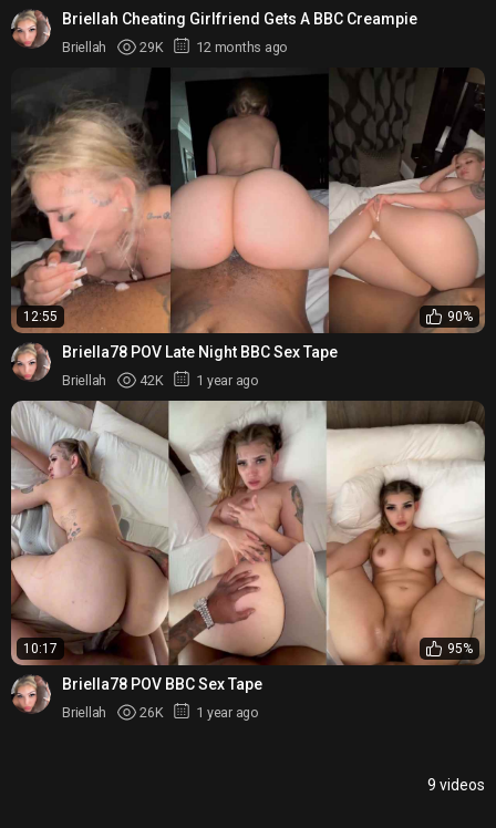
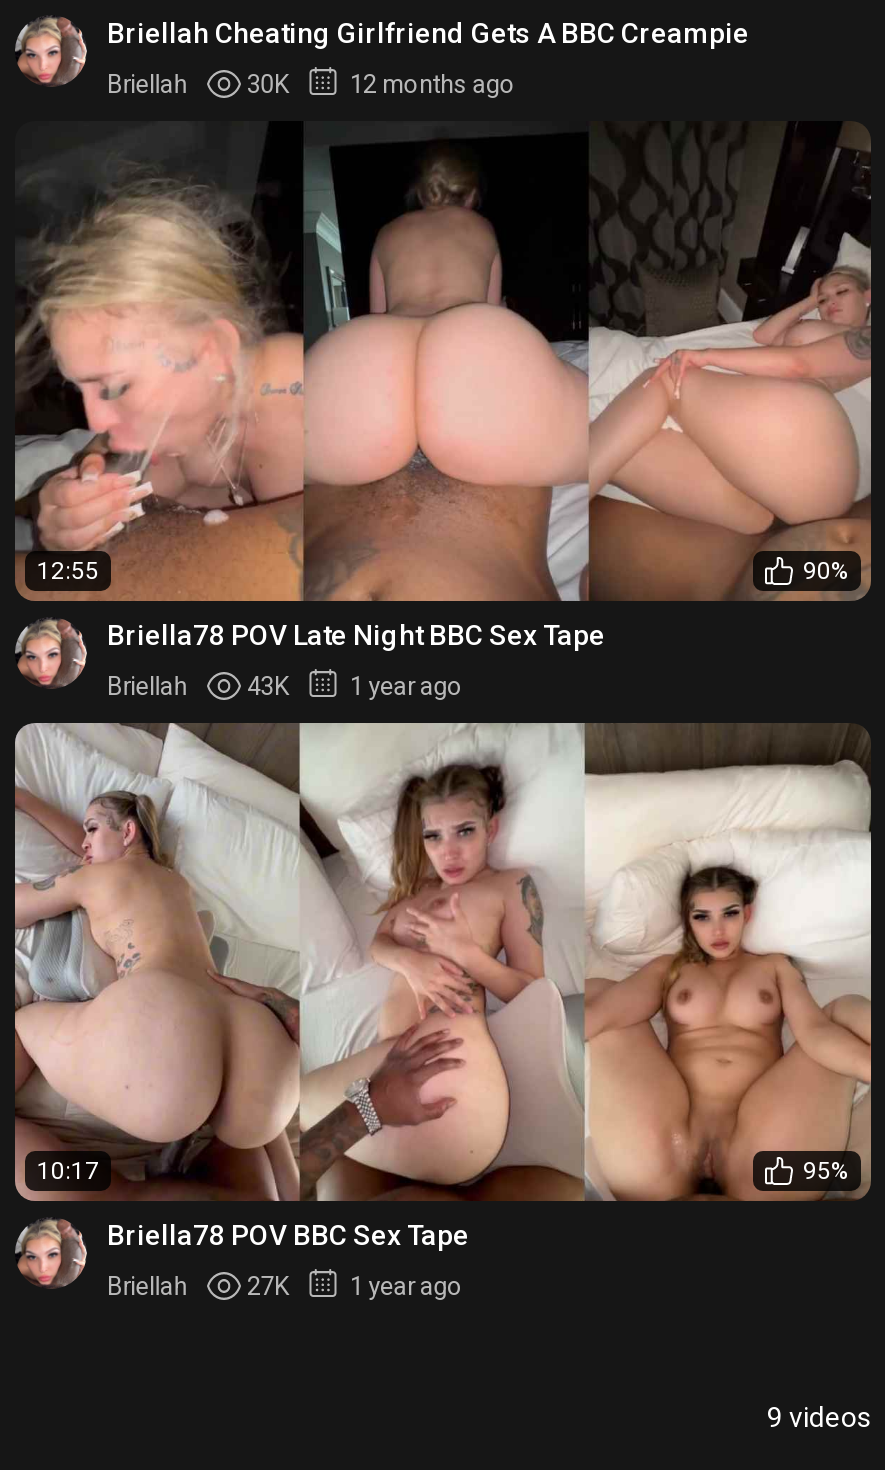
[62,39,288,55] Briellah 29K 12 months ago -> [107,69,515,99] Briellah 30K 12 months ago
[62,372,259,388] Briellah 42K 1 year ago -> [107,670,463,700] Briellah 43K 1 year ago
[62,704,259,721] Briellah 26K 1 year ago -> [107,1272,463,1302] Briellah 27K 1 year ago

